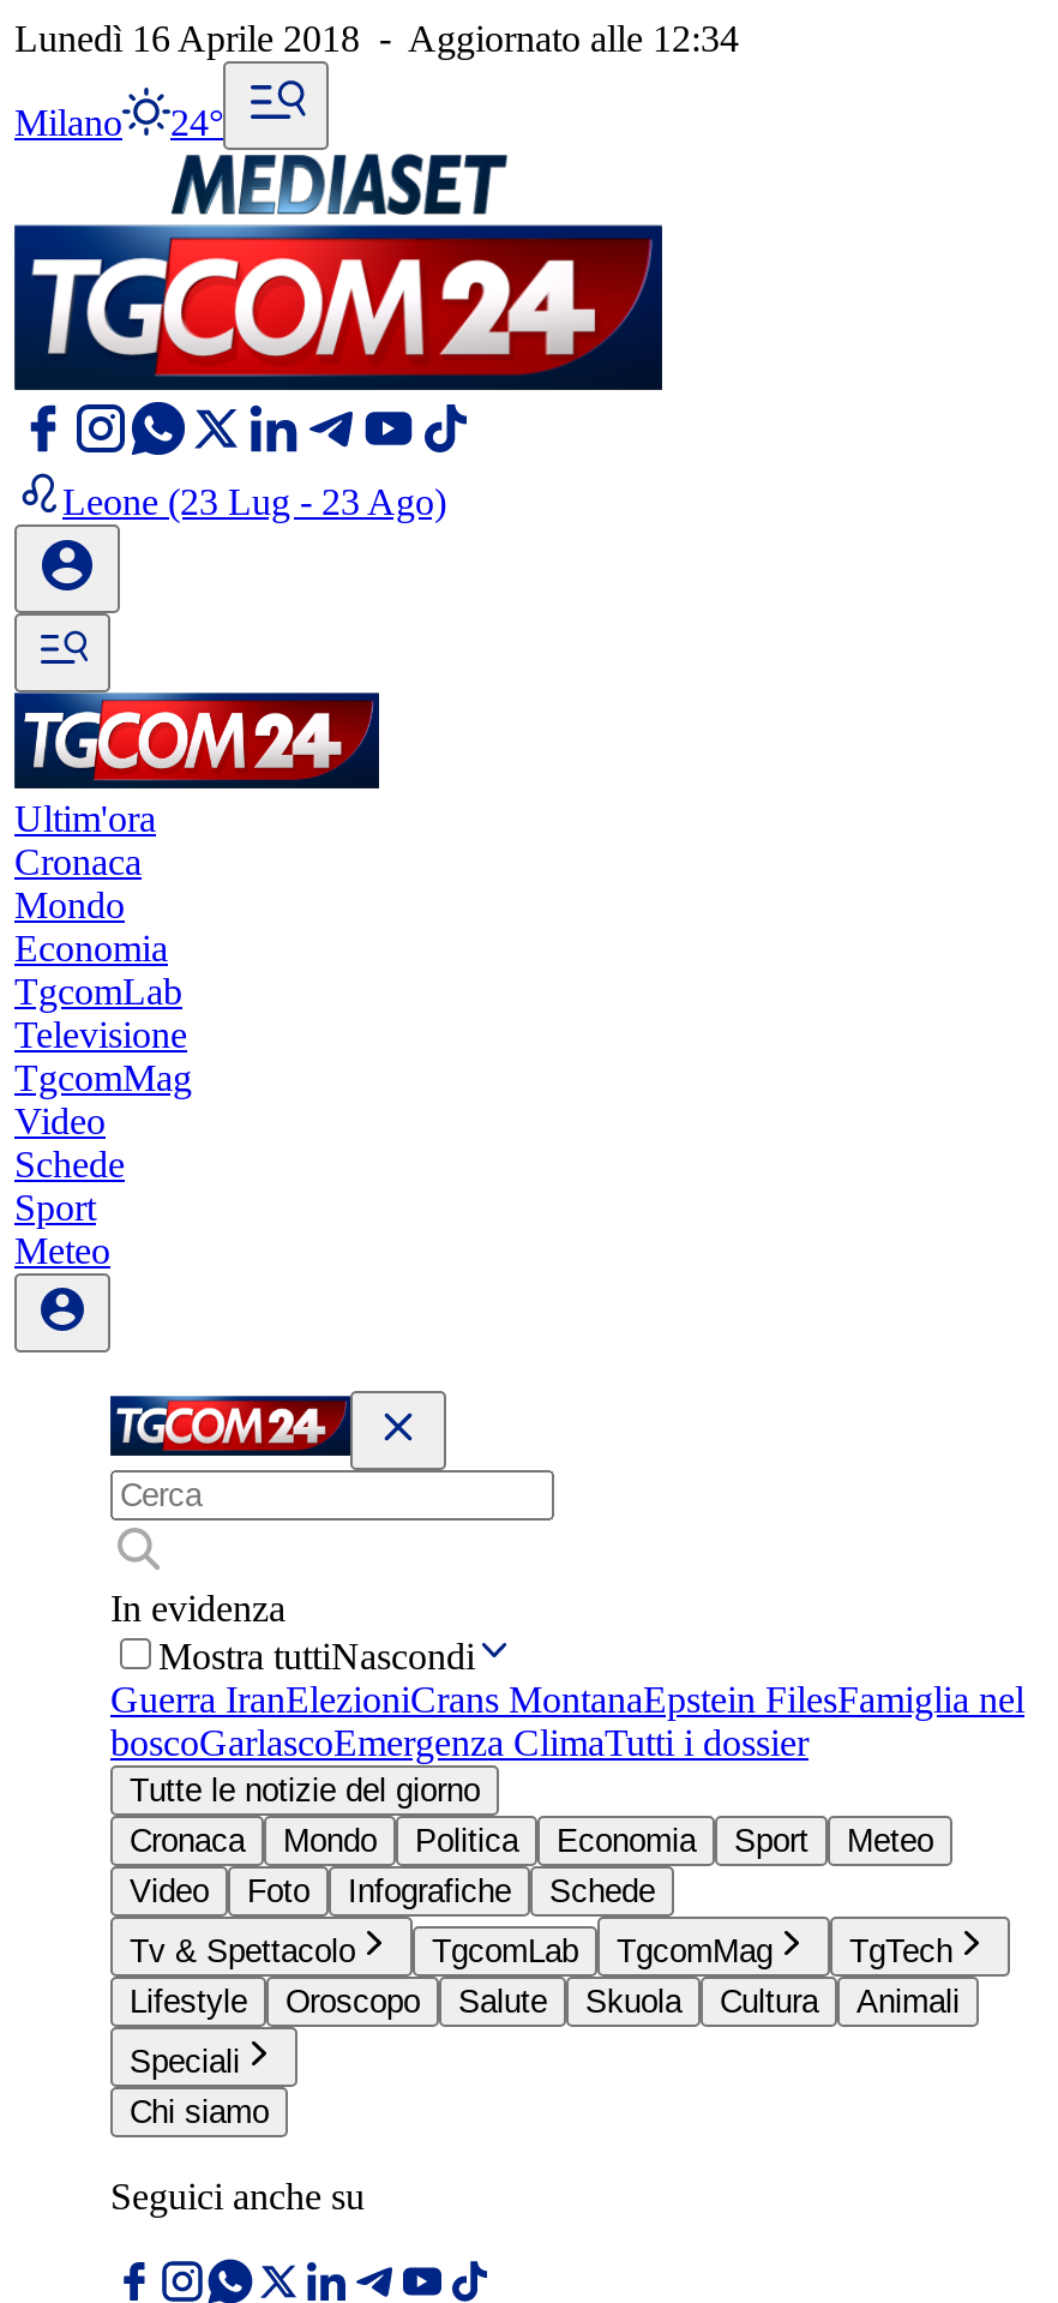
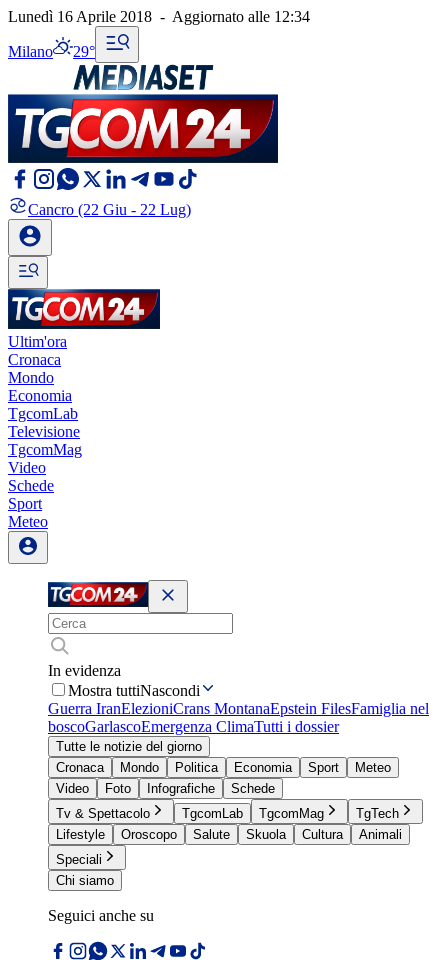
[14,102,223,143] Milano 24° -> [8,43,95,60] Milano 29°
[62,481,446,522] Leone (23 Lug - 23 Ago) -> [28,201,191,218] Cancro (22 Giu - 22 Lug)

